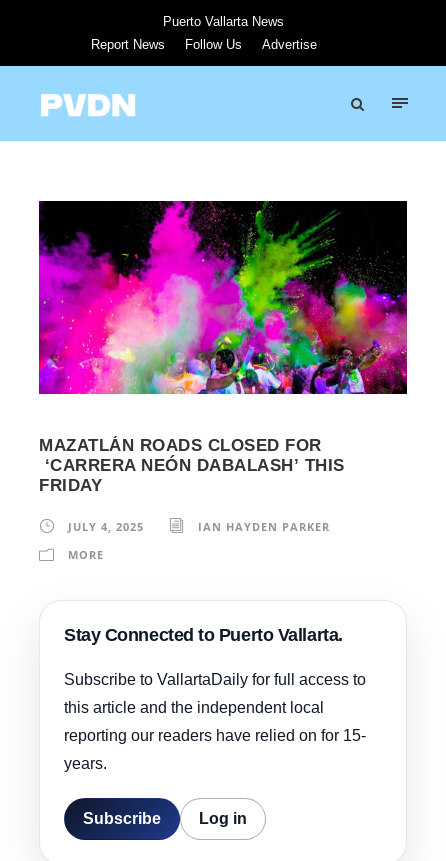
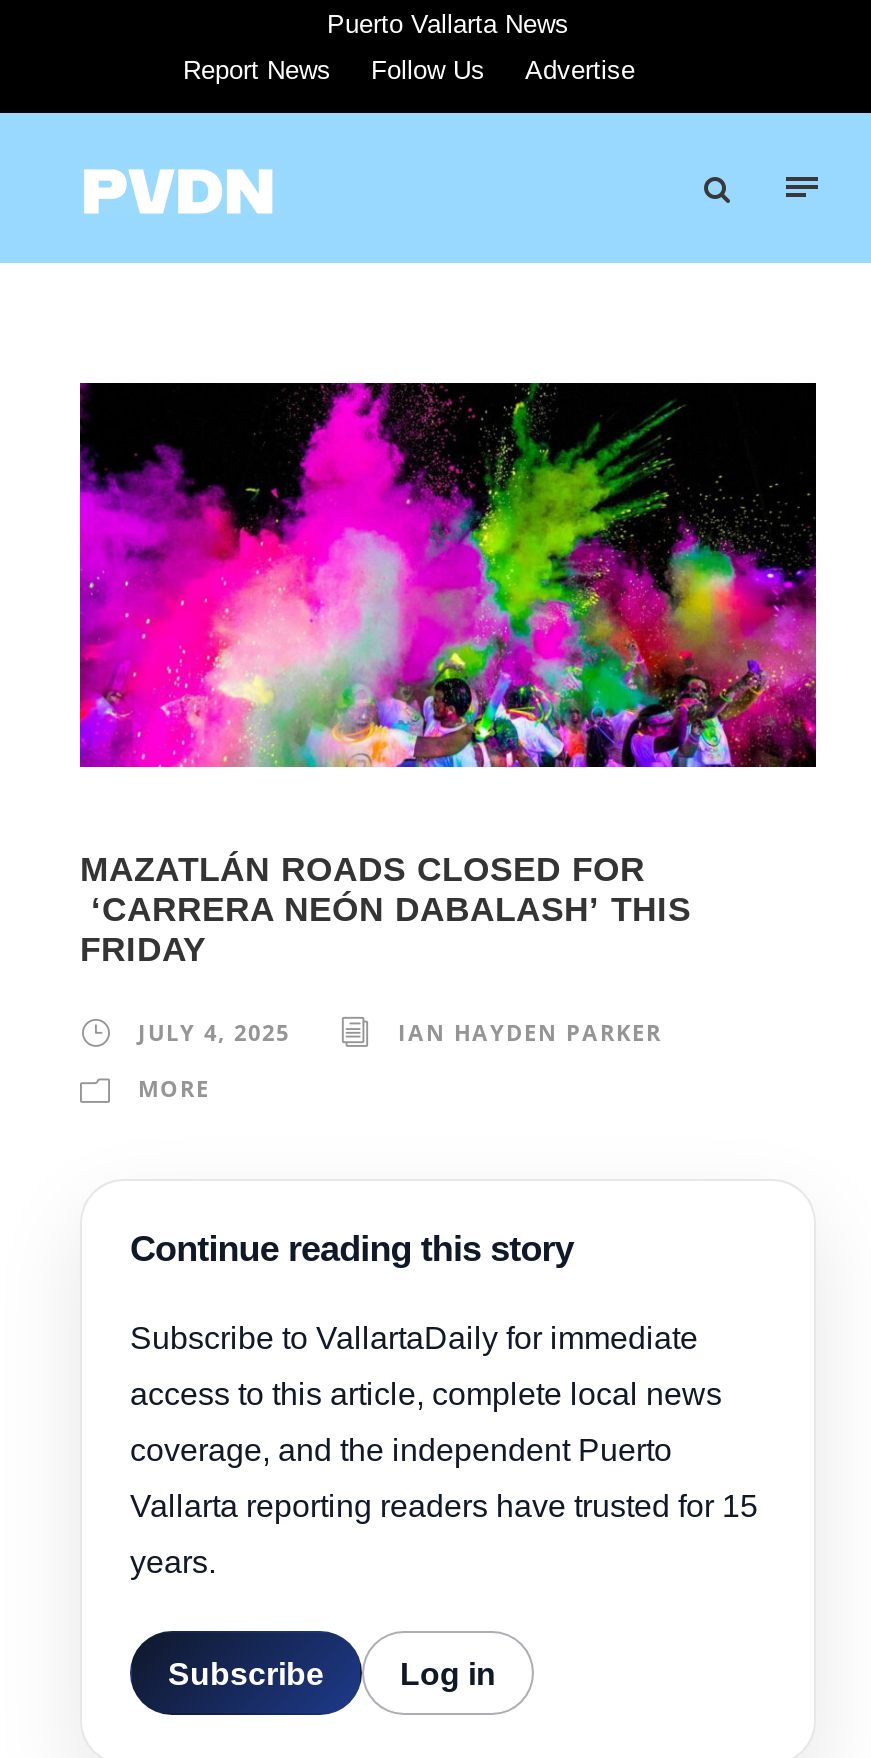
[64,625,366,744] Stay Connected to Puerto Vallarta. | Subscribe to VallartaDaily for full access to | this article and the independent local | reporting our readers have relied on for 15- -> [130,1230,758,1524] Continue reading this story | Subscribe to VallartaDaily for immediate | access to this article, complete local news | coverage, and the independent Puerto | Vallarta reporting readers have trusted for 15

